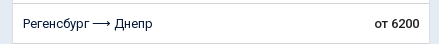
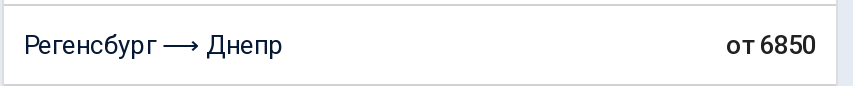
[374,16,419,31] от 6200 -> [726,30,816,60] от 6850

